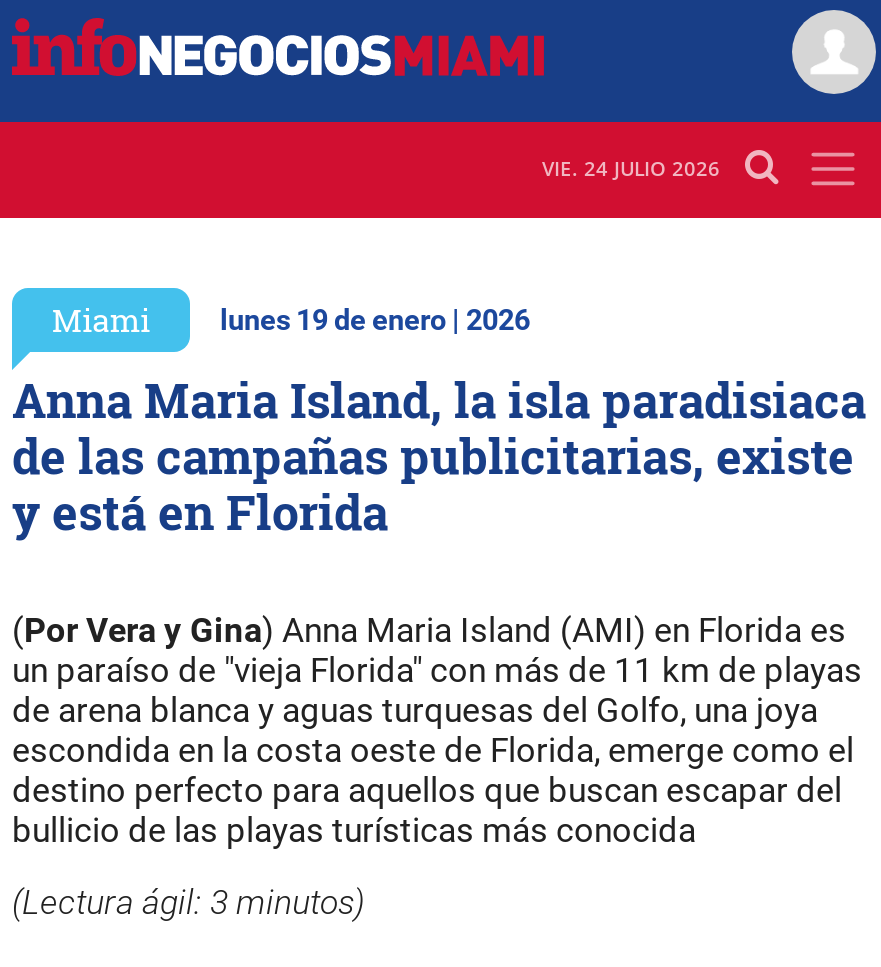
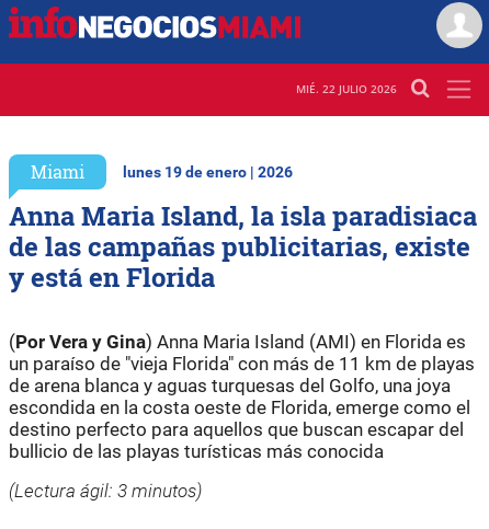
[542,155,720,183] VIE. 24 JULIO 2026 -> [296,81,397,97] MIÉ. 22 JULIO 2026

